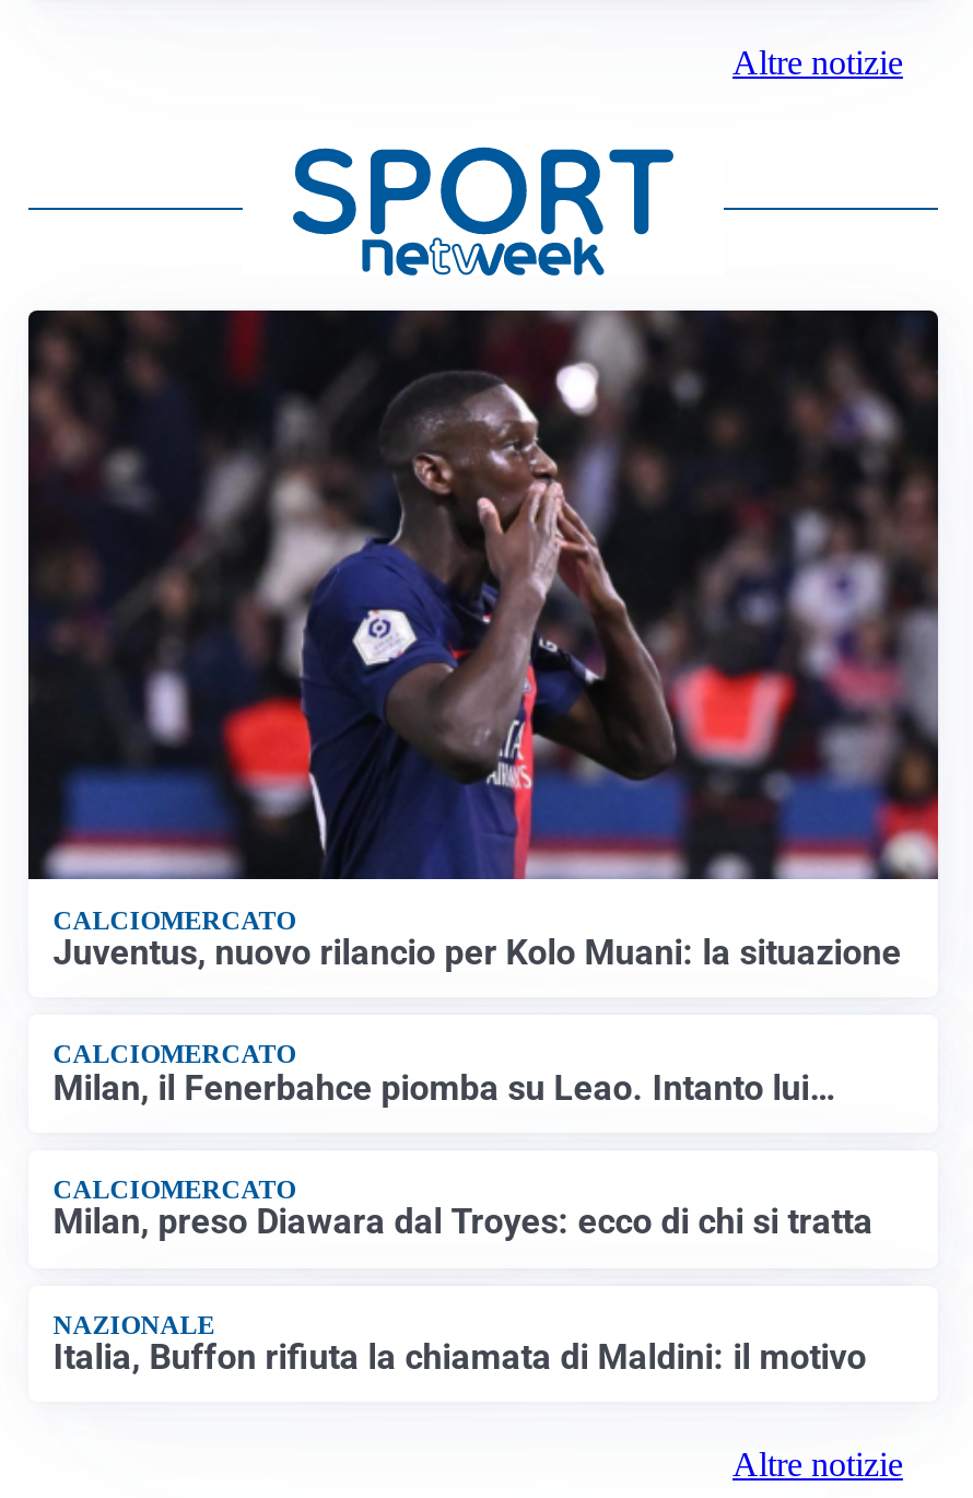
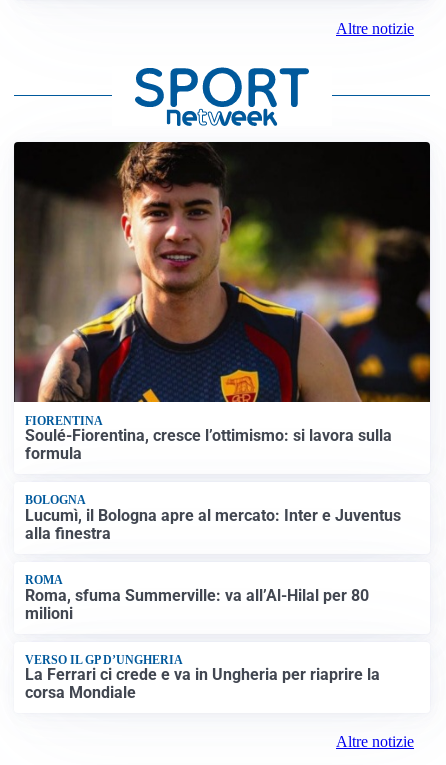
[31,308,940,973] [image] | CALCIOMERCATO | Juventus, nuovo rilancio per Kolo Muani: la situazione -> [14,141,430,463] [image] | FIORENTINA | Soulé-Fiorentina, cresce l’ottimismo: si lavora sulla | formula
[53,1040,836,1108] CALCIOMERCATO | Milan, il Fenerbahce piomba su Leao. Intanto lui… -> [25,493,401,543] BOLOGNA | Lucumì, il Bologna apre al mercato: Inter e Juventus | alla finestra
[53,1175,873,1243] CALCIOMERCATO | Milan, preso Diawara dal Troyes: ecco di chi si tratta -> [25,573,369,622] ROMA | Roma, sfuma Summerville: va all’Al-Hilal per 80 | milioni
[53,1310,866,1378] NAZIONALE | Italia, Buffon rifiuta la chiamata di Maldini: il motivo -> [25,653,380,702] VERSO IL GP D’UNGHERIA | La Ferrari ci crede e va in Ungheria per riaprire la | corsa Mondiale

